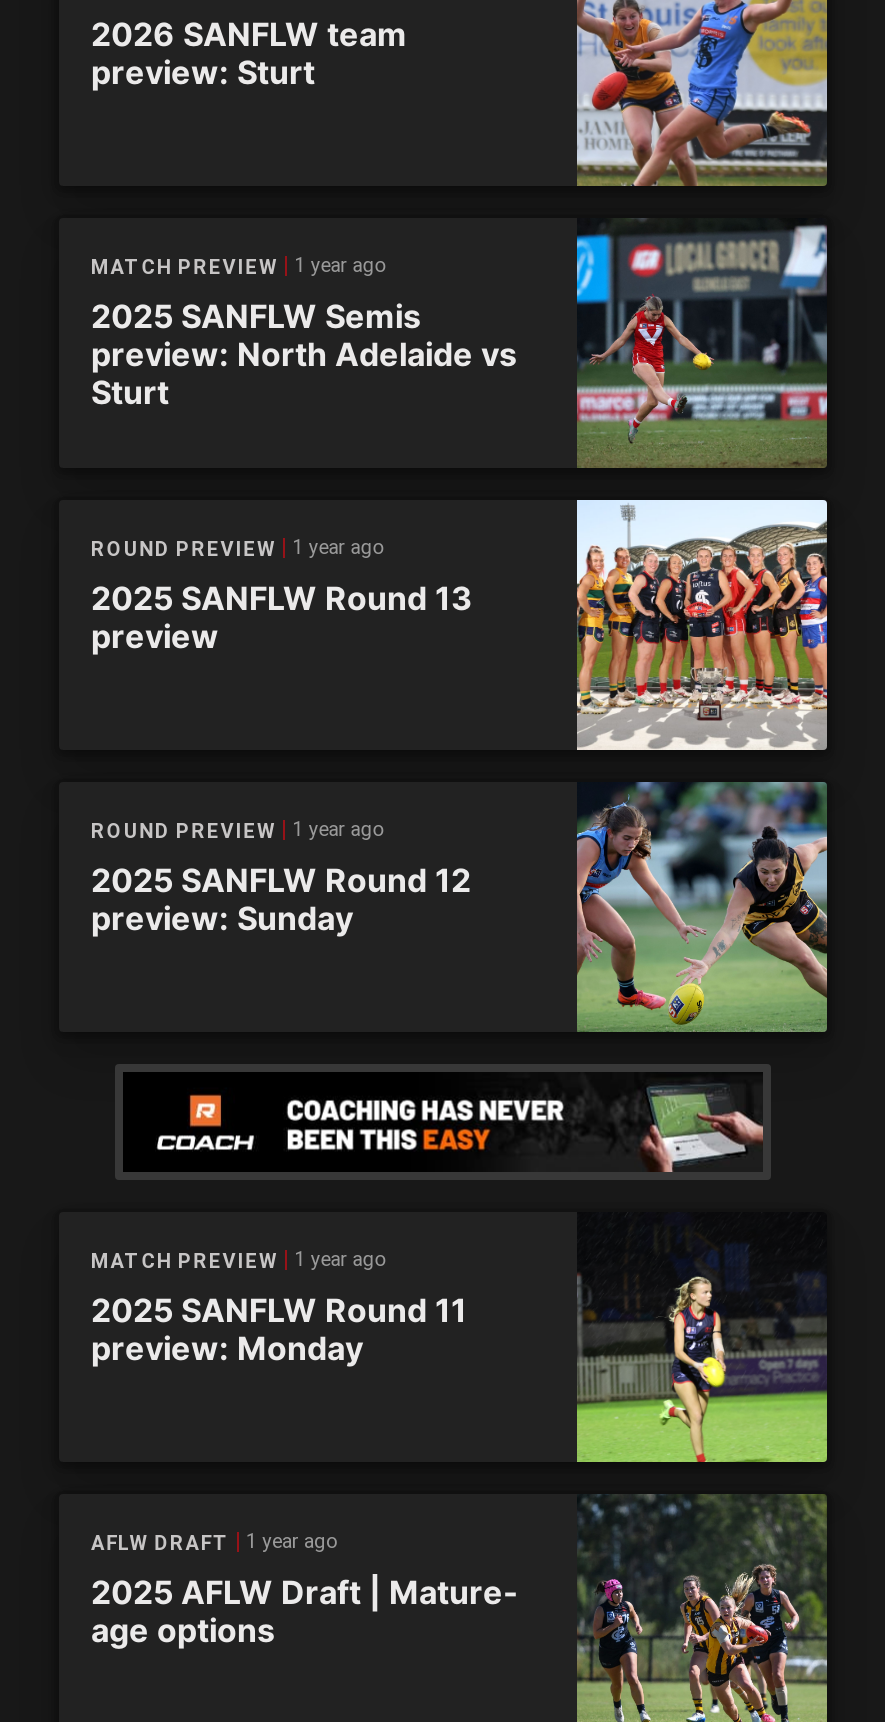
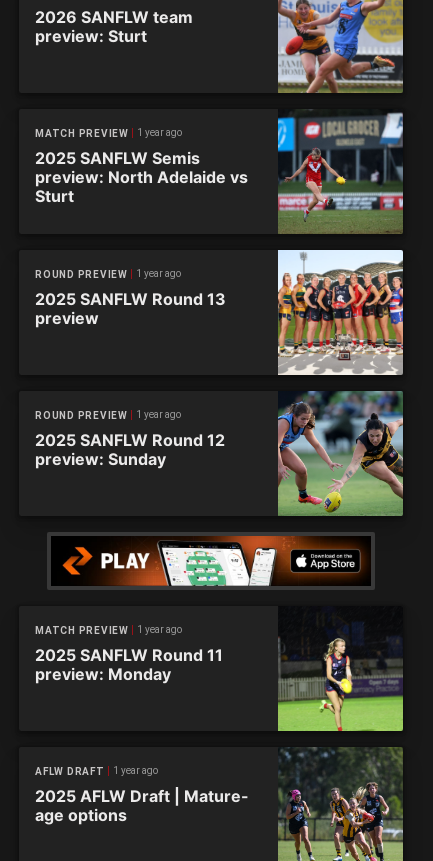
[147,1072,765,1174] [image] -> [62,535,371,587] [image]

